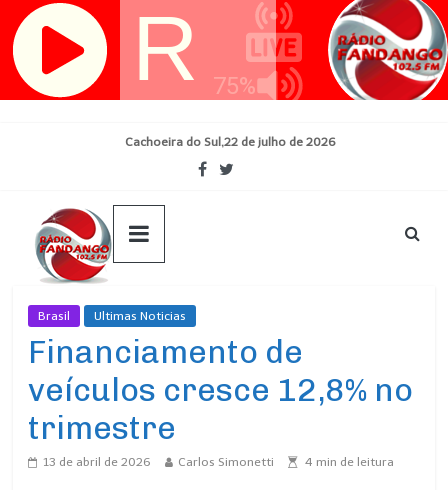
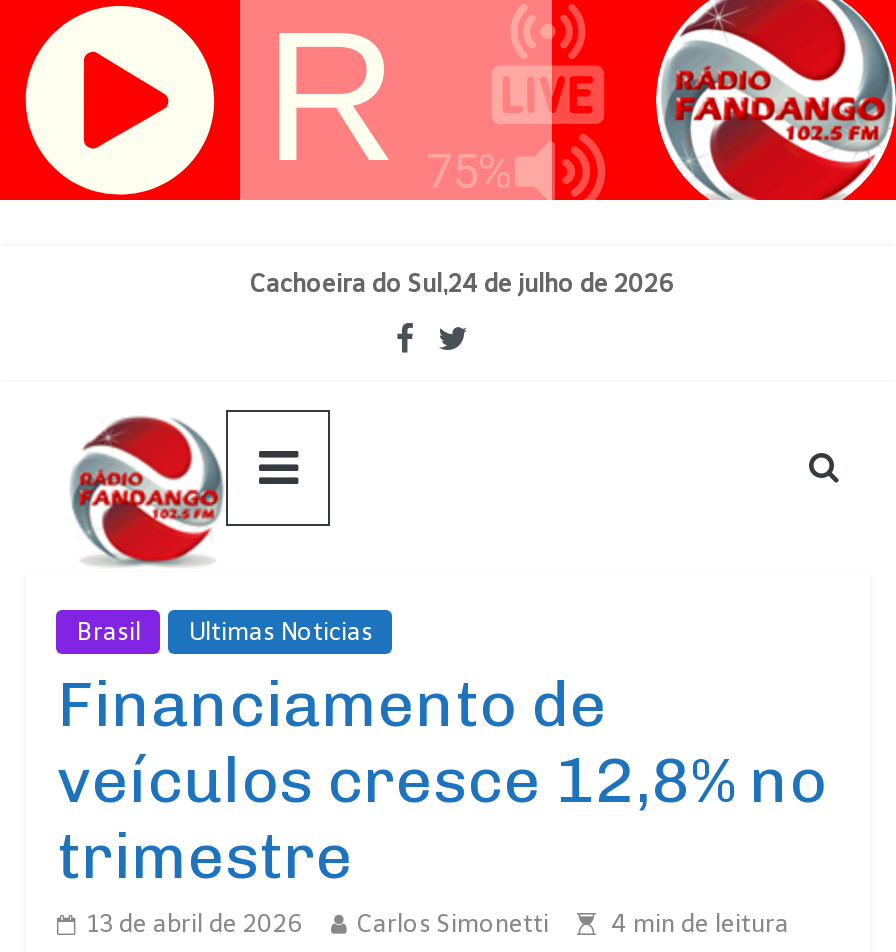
[125,135,336,149] Cachoeira do Sul,22 de julho de 2026 -> [250,270,674,298] Cachoeira do Sul,24 de julho de 2026

